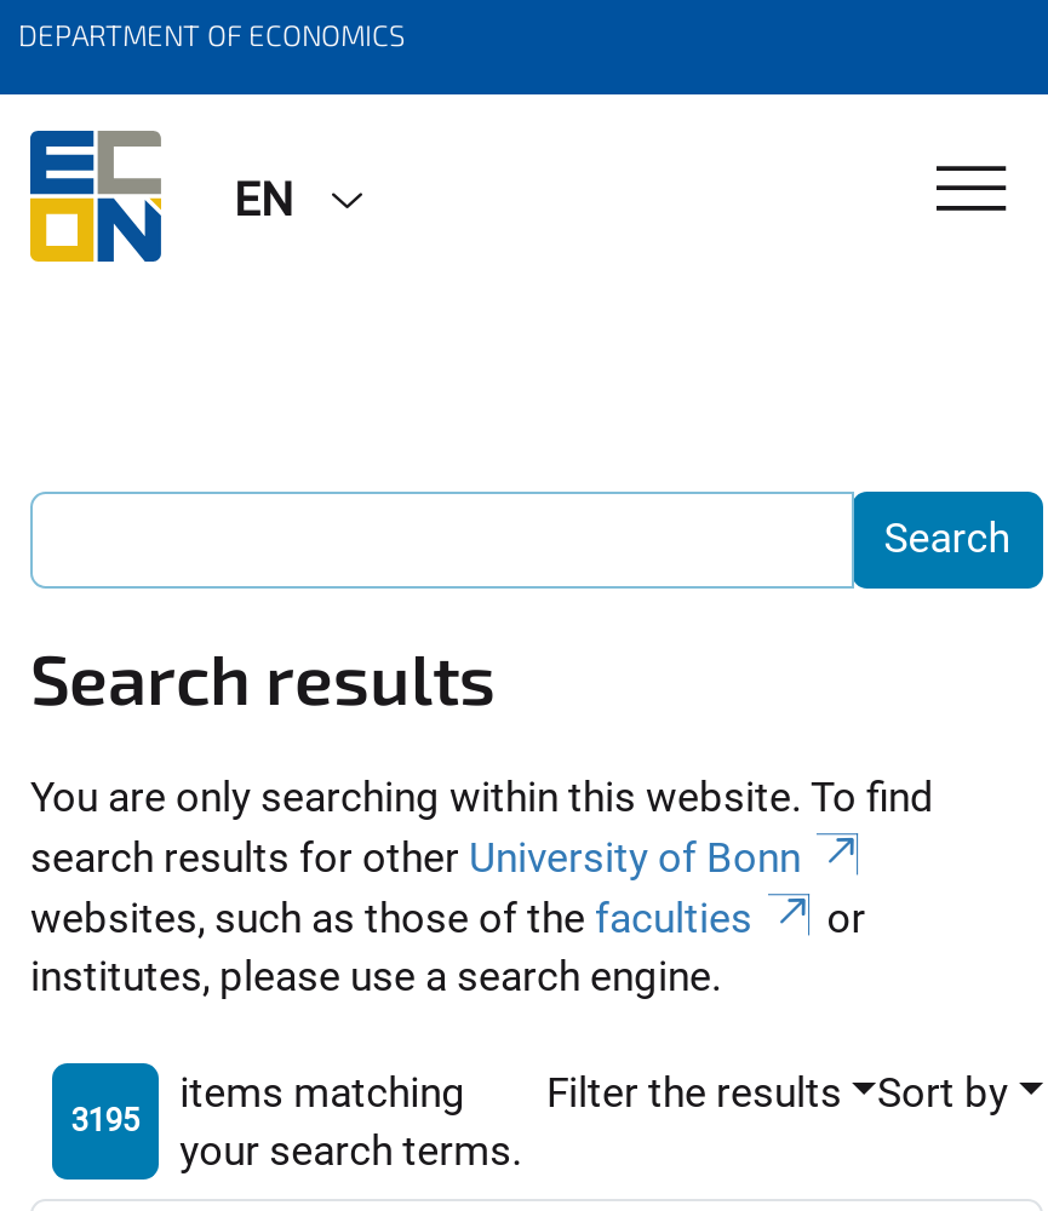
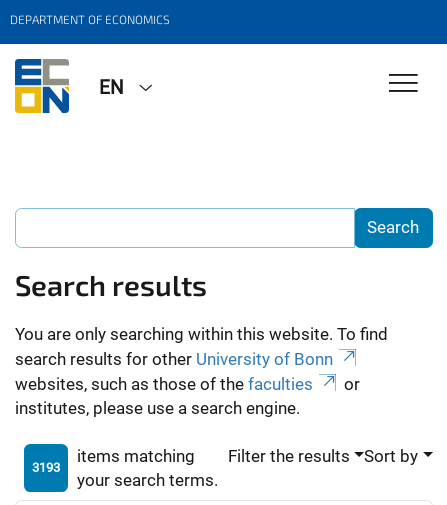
[71,1102,139,1138] 3195 -> [32,460,60,475] 3193

